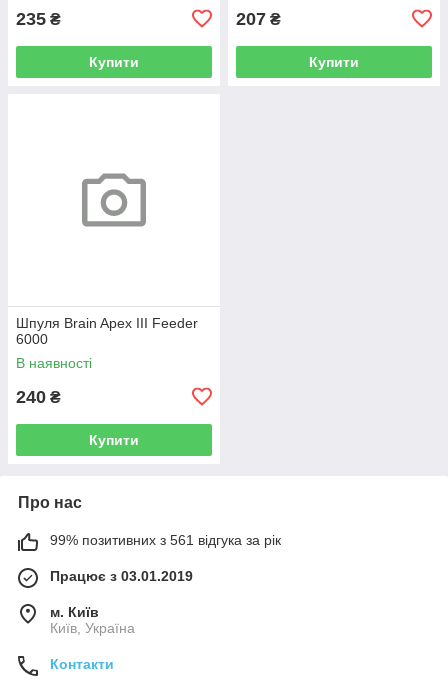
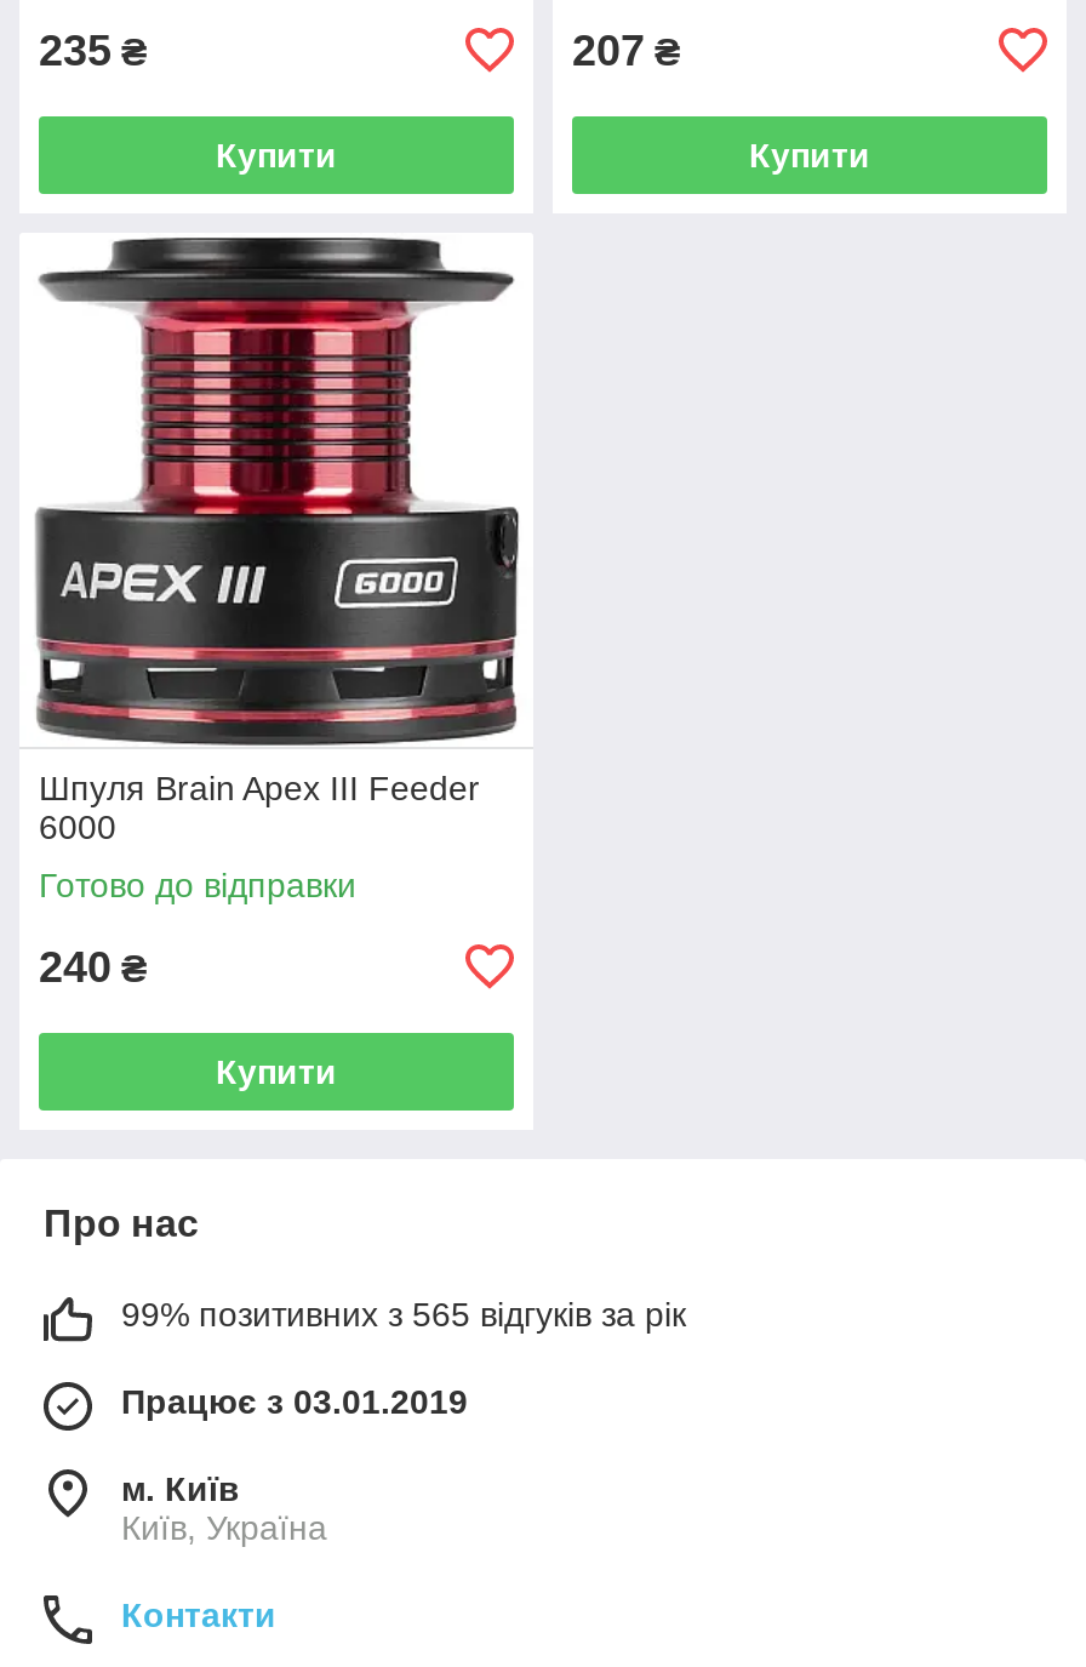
none -> [34,235,521,747] [image]
[16,355,92,371] В наявності -> [39,865,356,904] Готово до відправки
[50,532,281,548] 99% позитивних з 561 відгука за рік -> [121,1294,686,1333] 99% позитивних з 565 відгуків за рік

